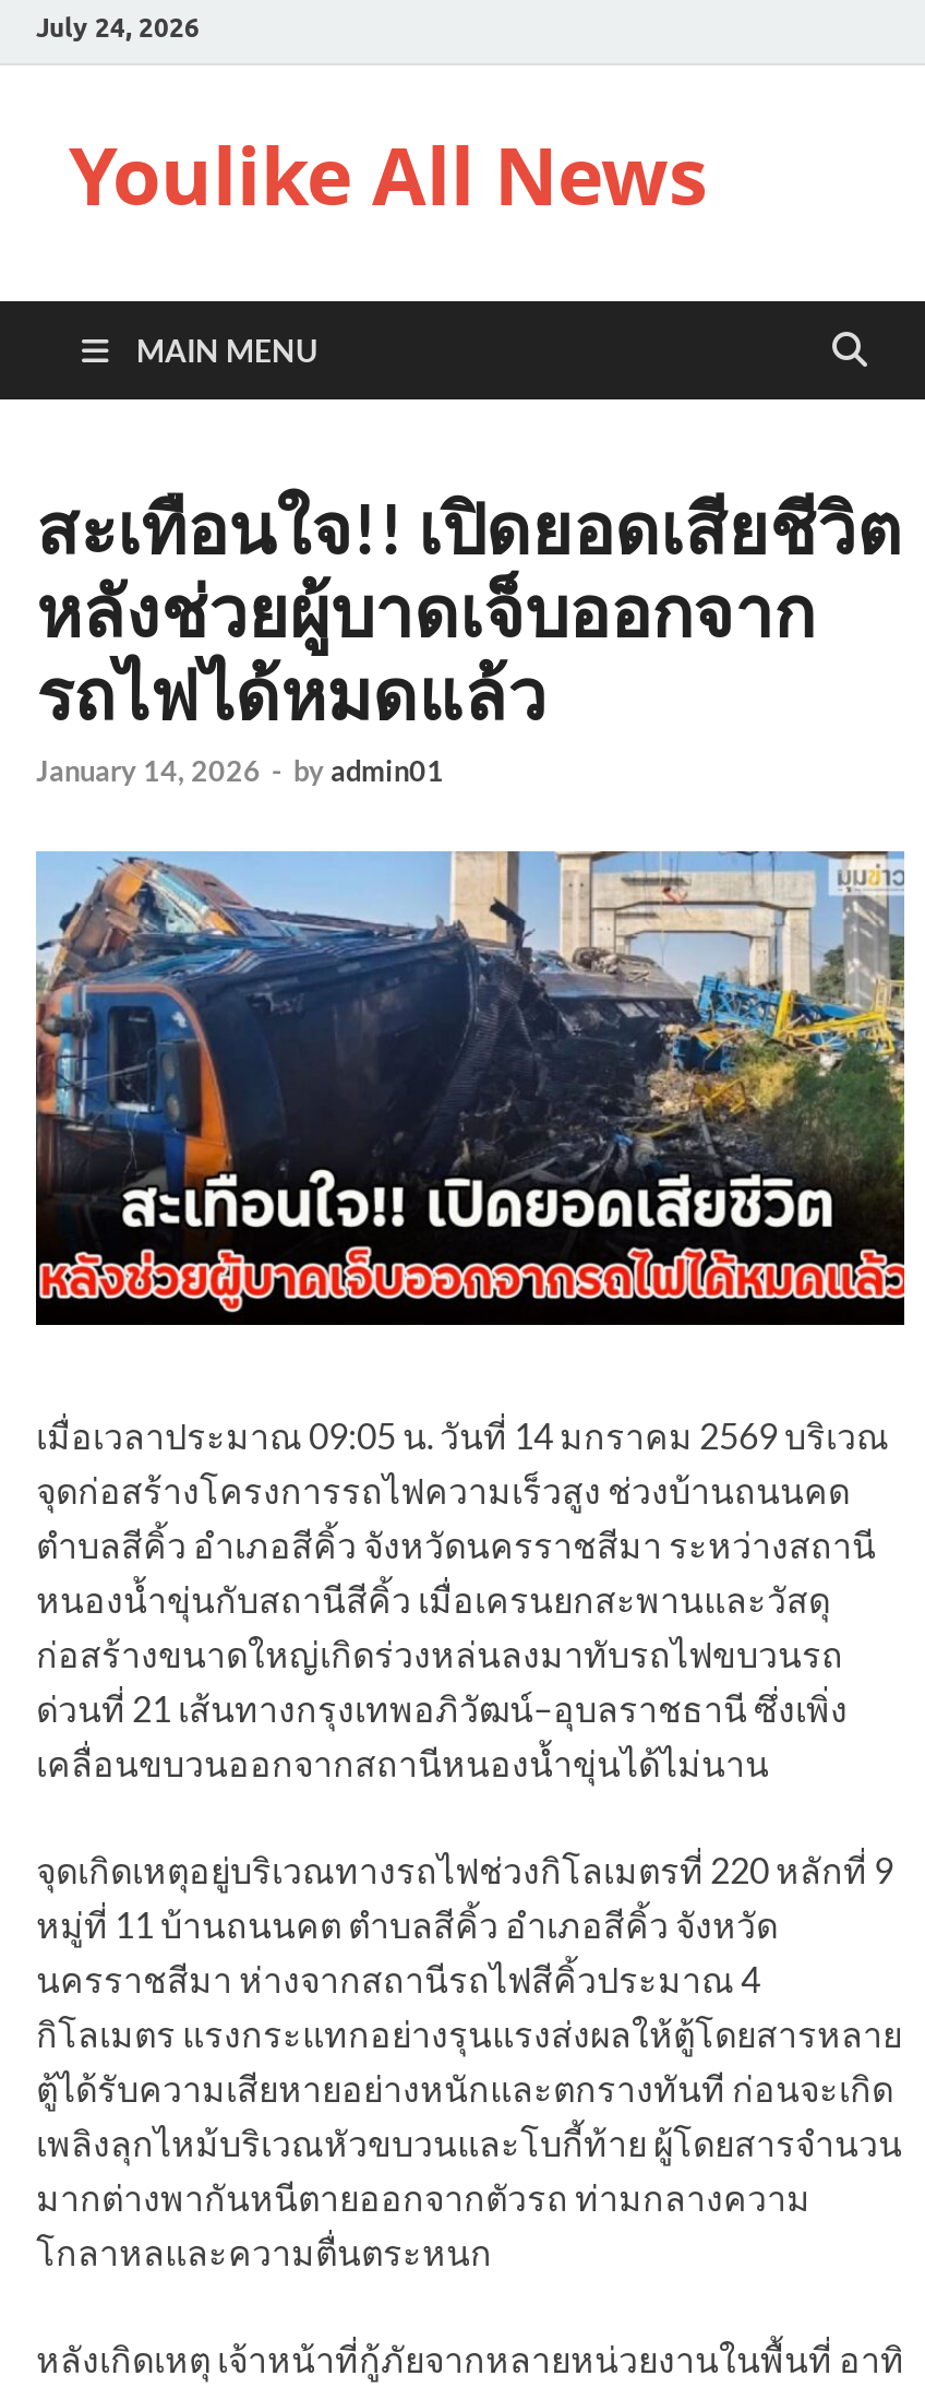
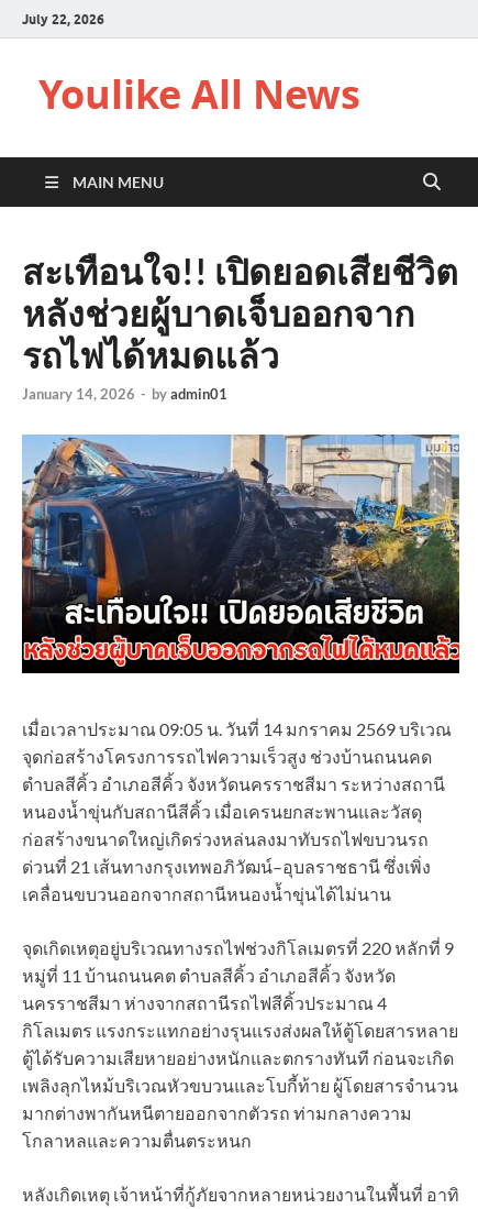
[36,10,200,43] July 24, 2026 -> [22,10,104,27] July 22, 2026

